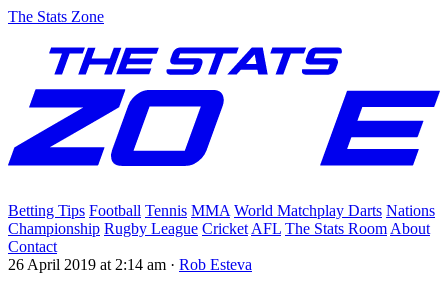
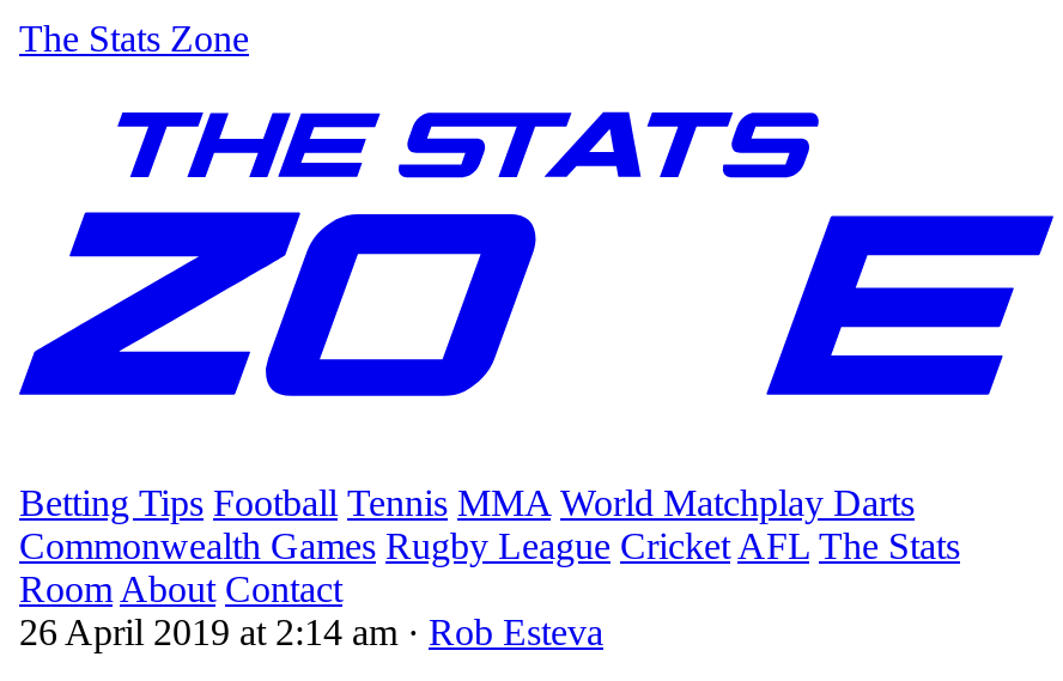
[8,201,435,254] Betting Tips Football Tennis MMA World Matchplay Darts Nations | Championship Rugby League Cricket AFL The Stats Room About | Contact -> [19,481,960,608] Betting Tips Football Tennis MMA World Matchplay Darts | Commonwealth Games Rugby League Cricket AFL The Stats | Room About Contact

